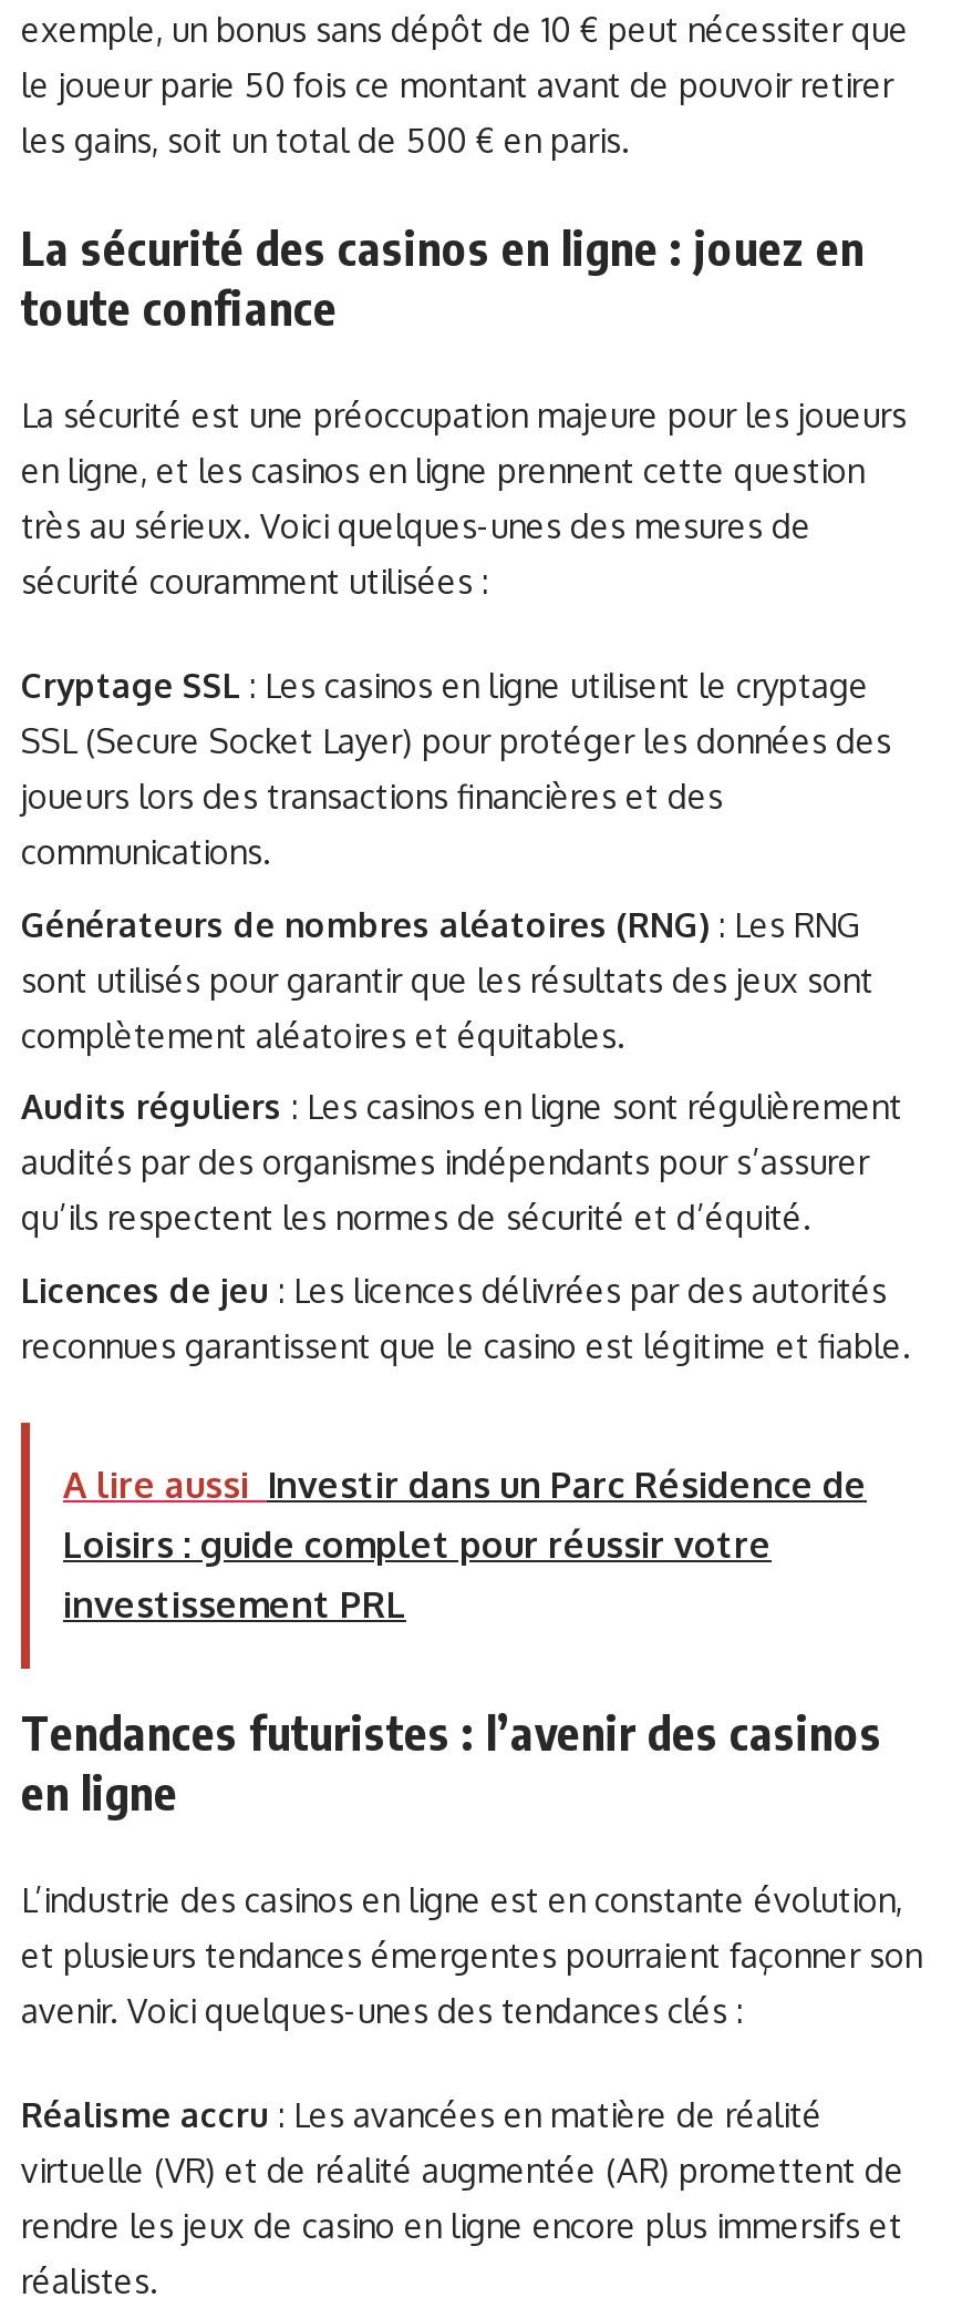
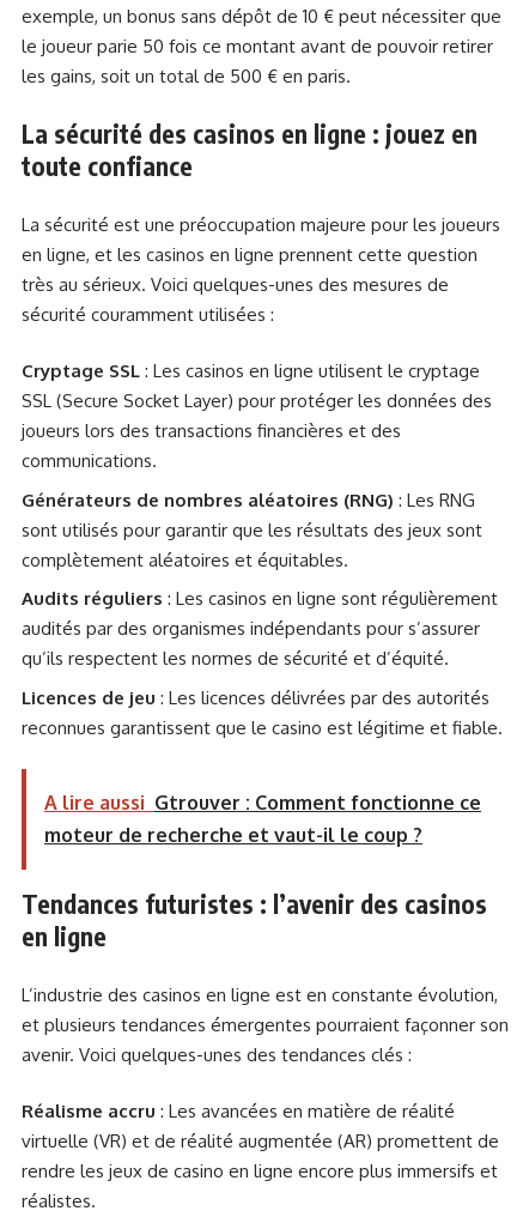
[63,1463,867,1627] A lire aussi Investir dans un Parc Résidence de | Loisirs : guide complet pour réussir votre | investissement PRL -> [44,791,481,847] A lire aussi Gtrouver : Comment fonctionne ce | moteur de recherche et vaut-il le coup ?

